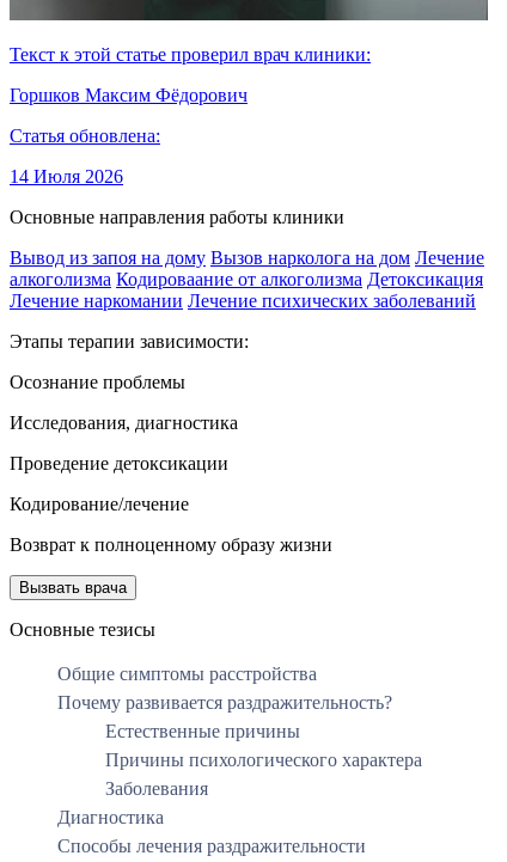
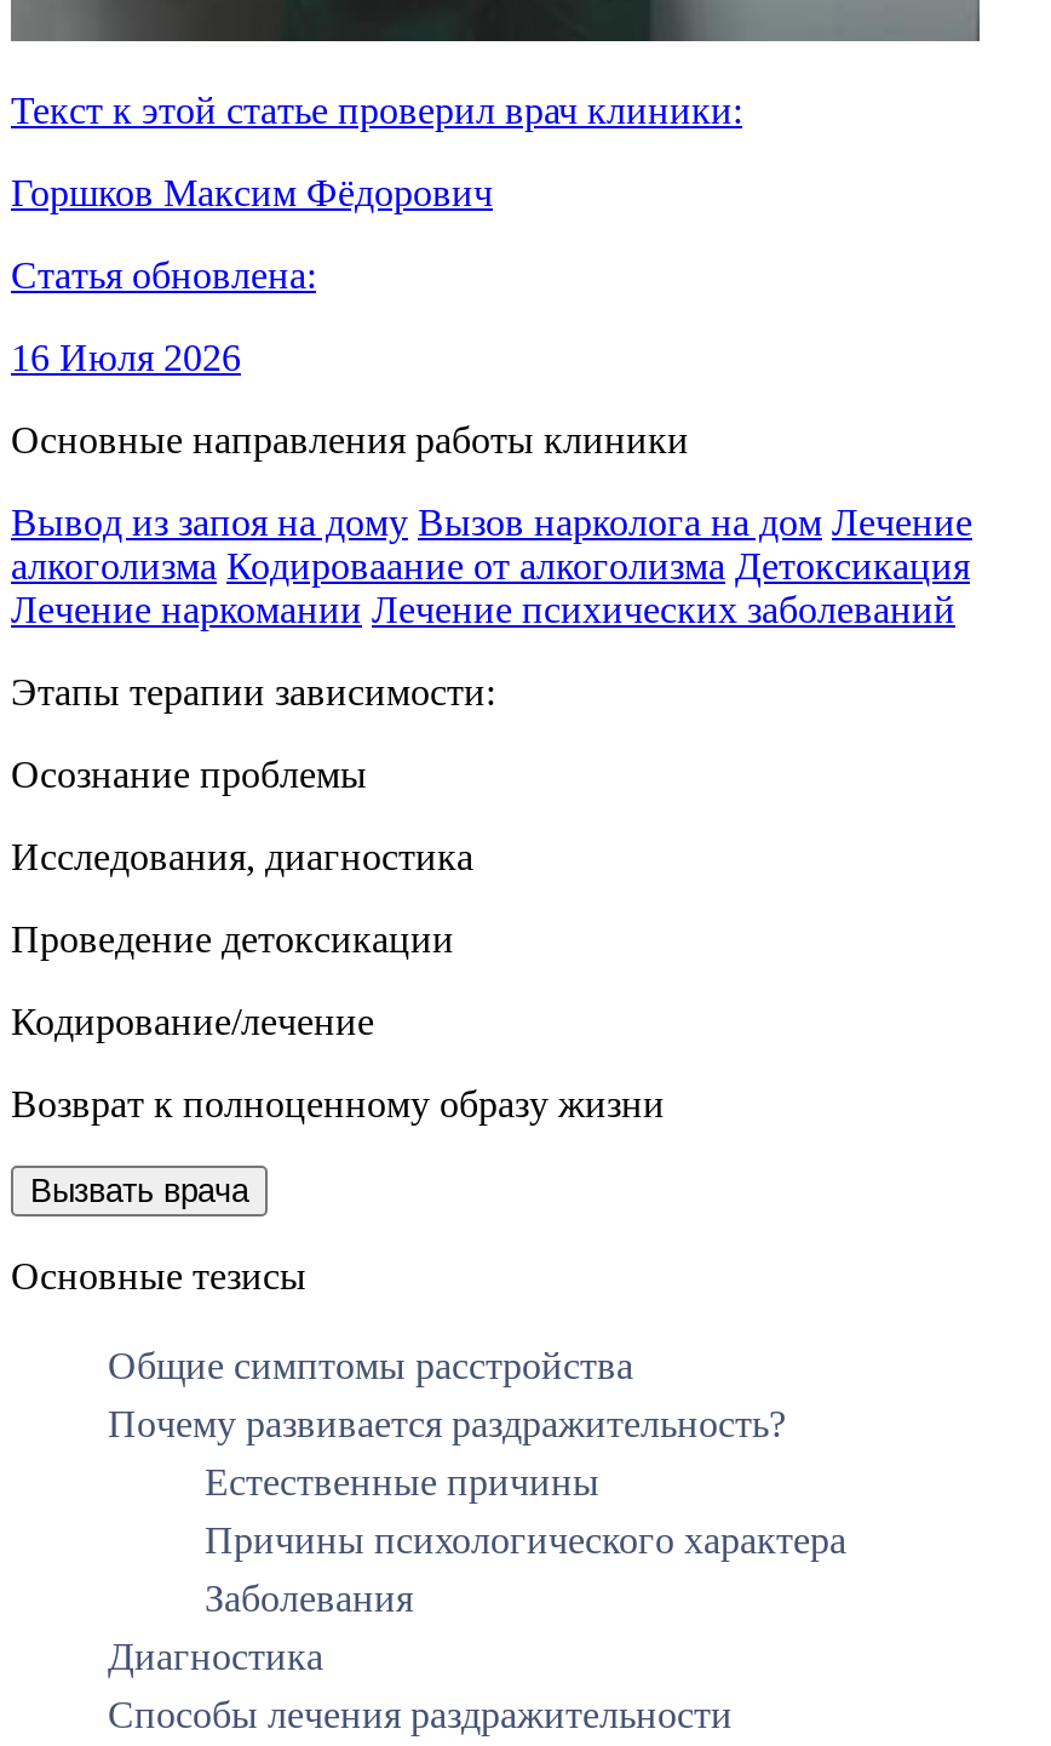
[10,166,123,186] 14 Июля 2026 -> [11,336,241,378] 16 Июля 2026

